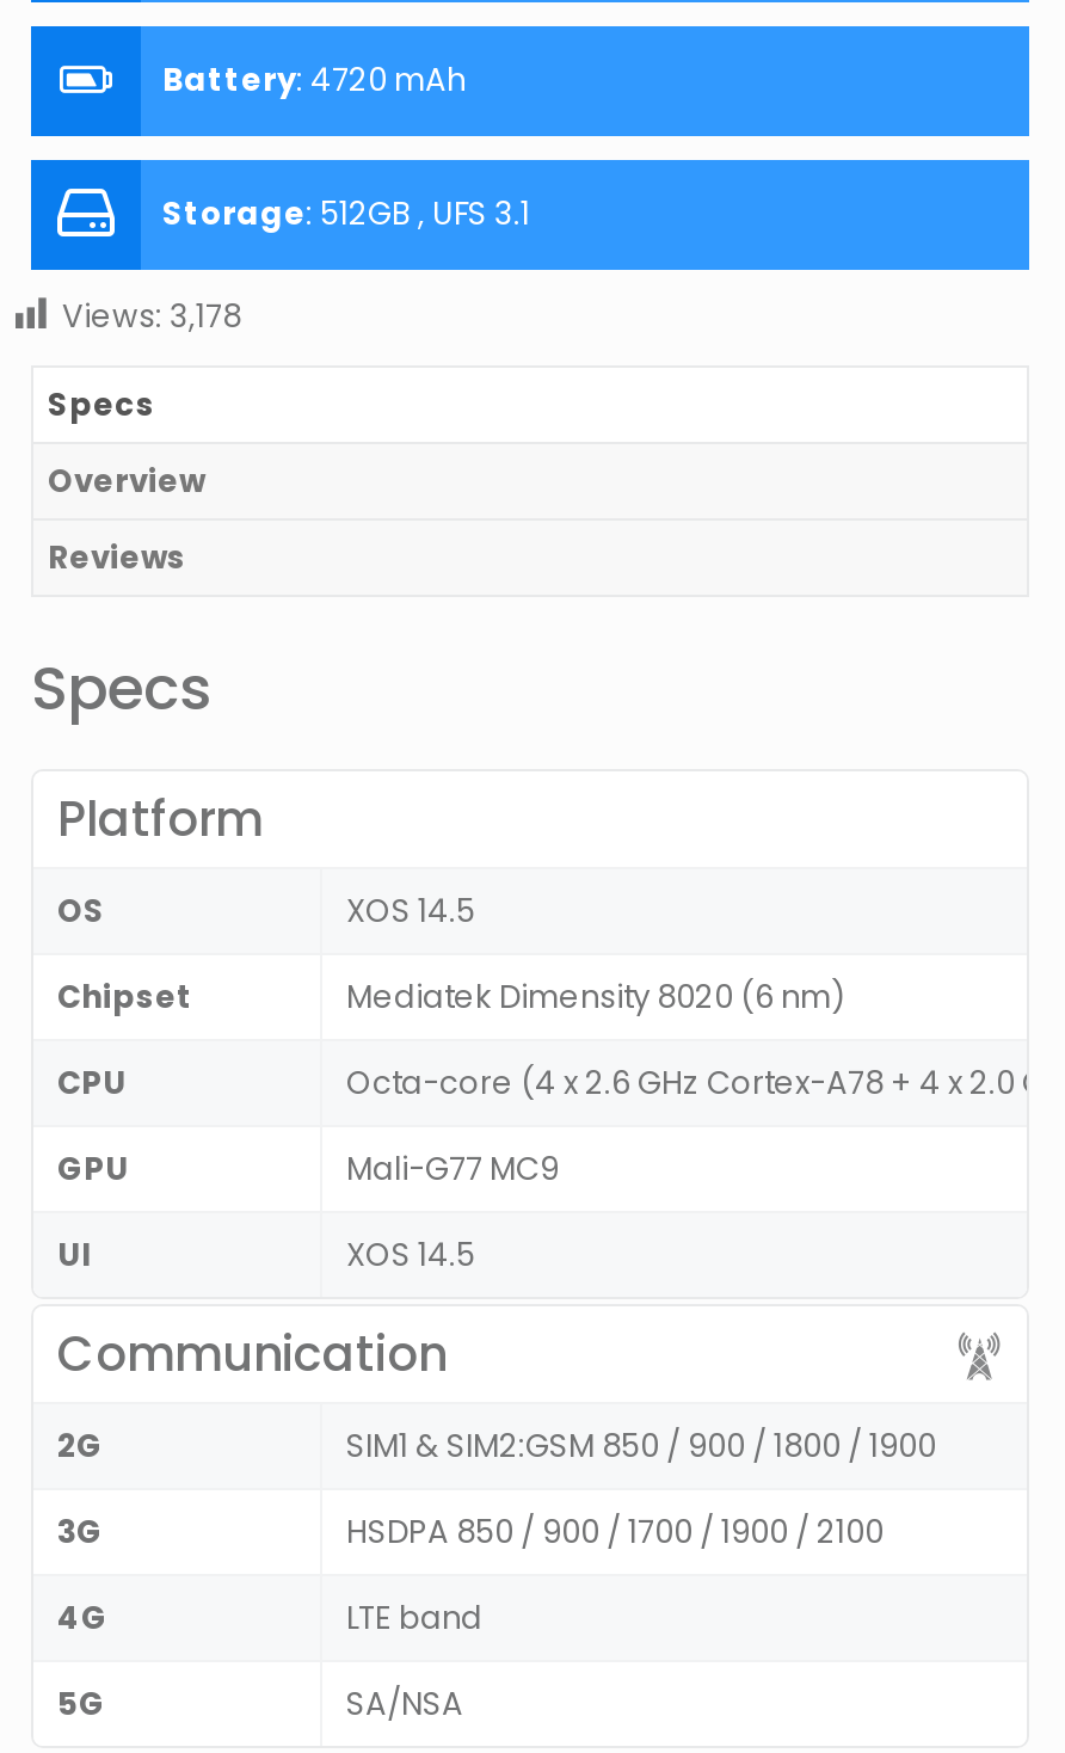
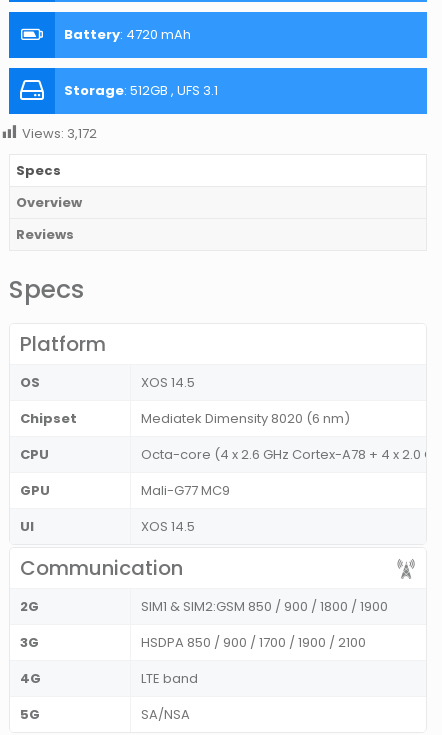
[62,293,241,338] Views: 3,178 -> [22,124,97,143] Views: 3,172

